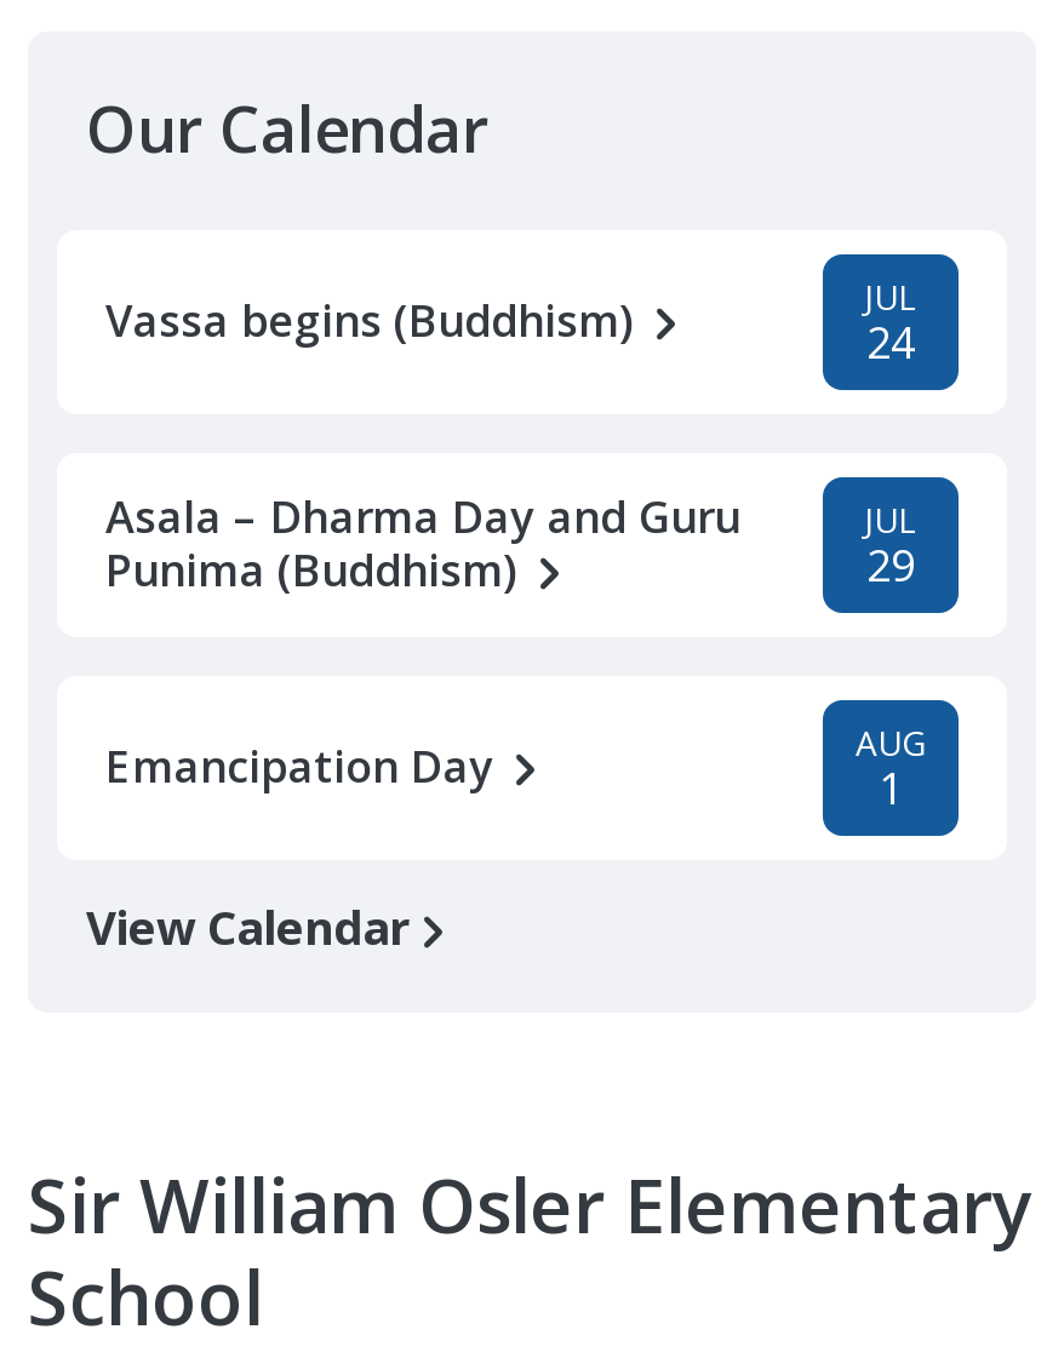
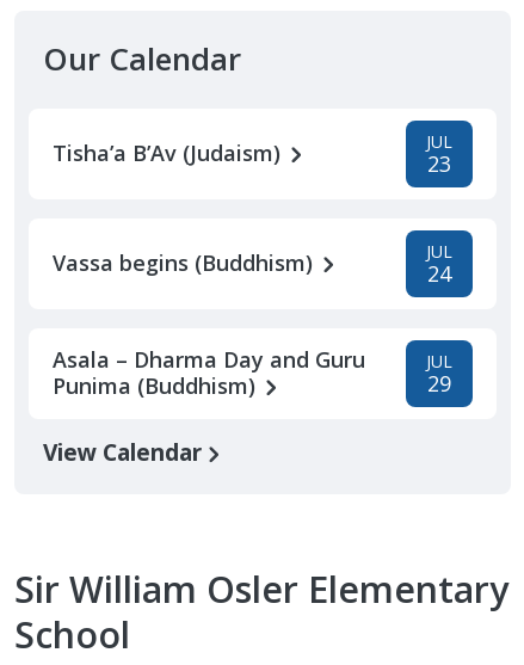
none -> [53,130,452,178] Tisha’a B’Av (Judaism) | JUL | 23
moved [105,274,917,598] -> [53,240,452,400]: Vassa begins (Buddhism) | JUL | 24 | Asala – Dharma Day and Guru | Punima (Buddhism) | JUL | 29
[105,720,926,816] Emancipation Day | AUG | 1 -> none

